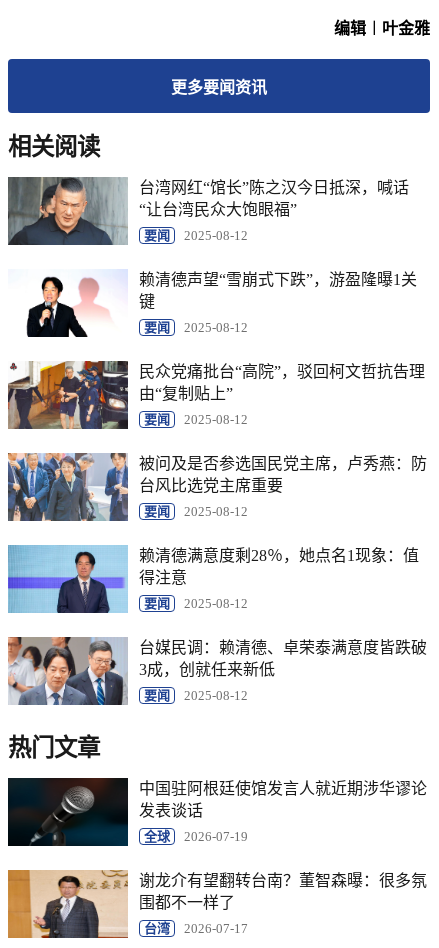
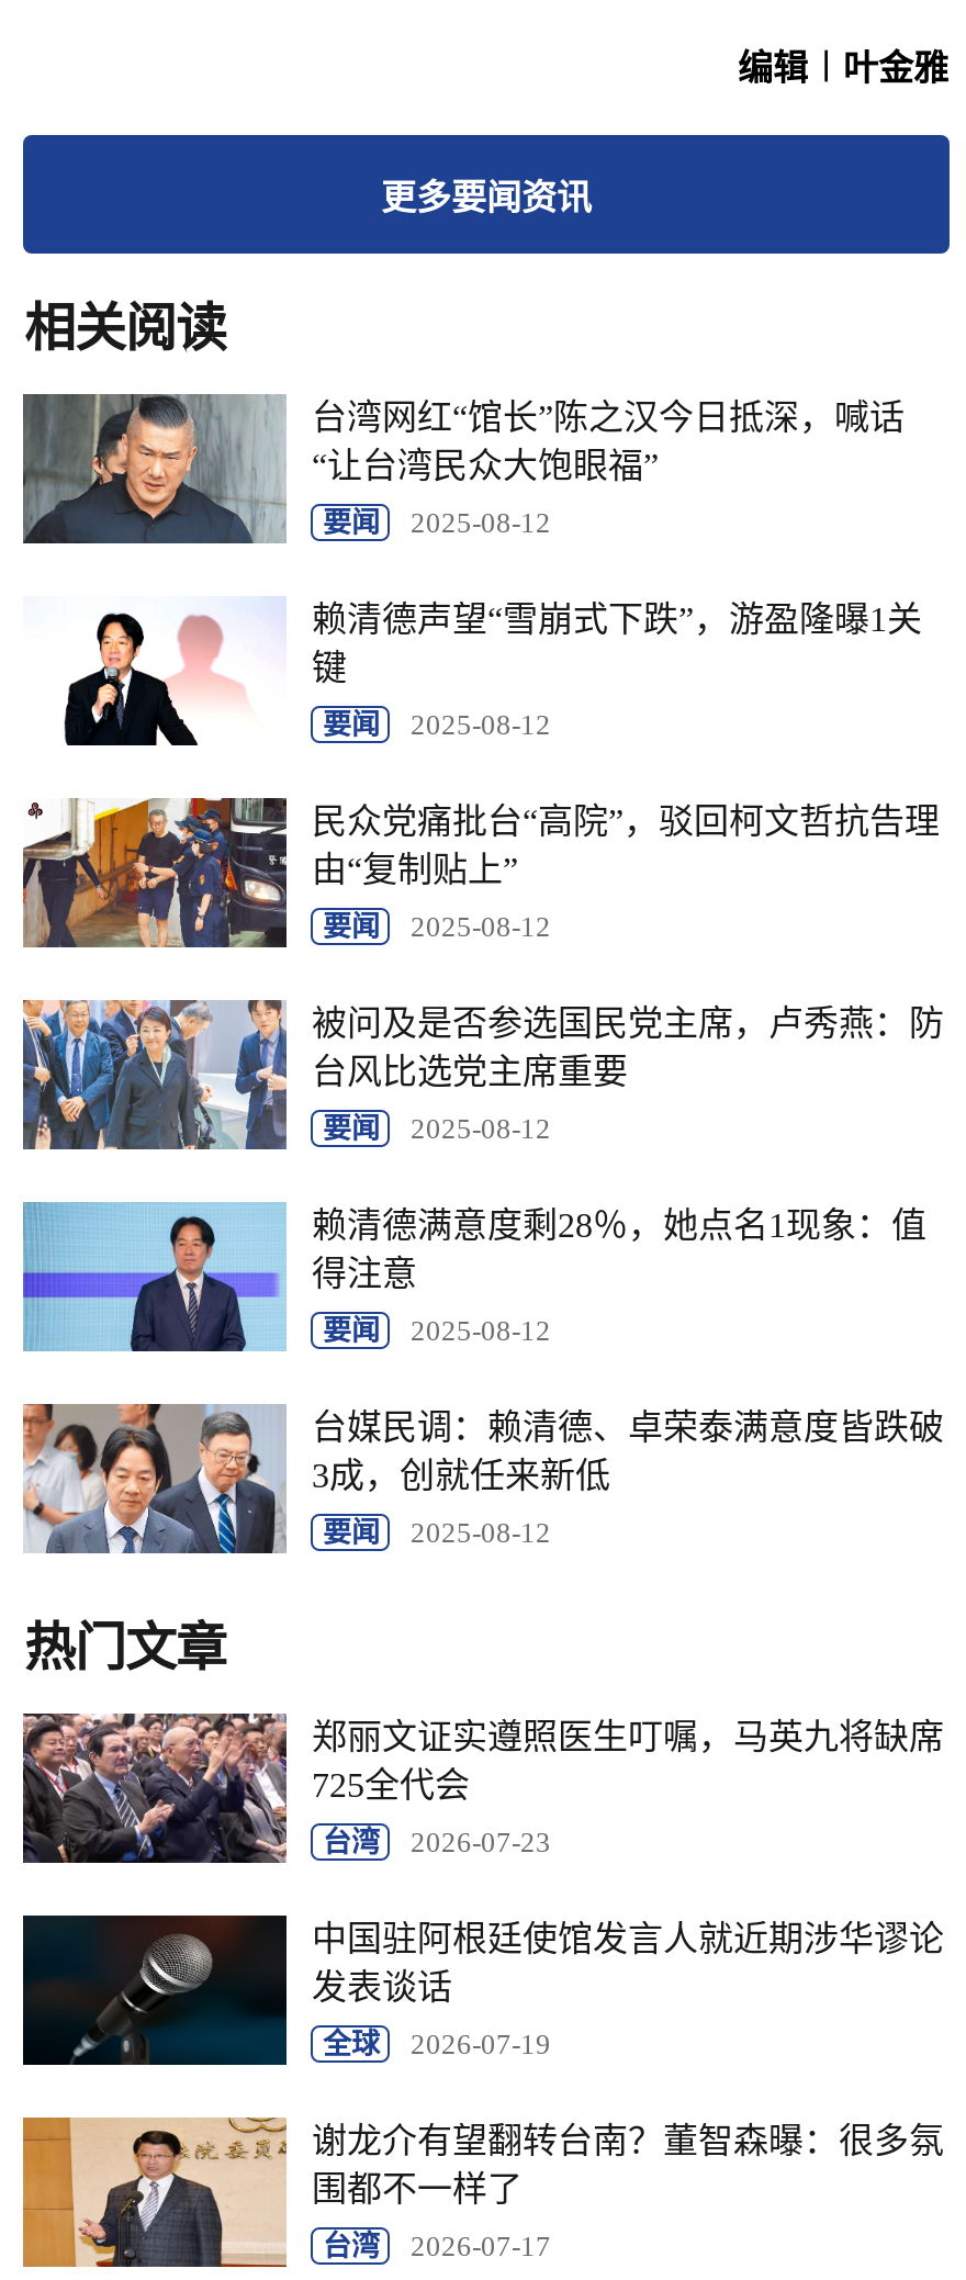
none -> [21,1711,944,1865] [image] | 郑丽文证实遵照医生叮嘱，马英九将缺席 | 725全代会 | 台湾 | 2026-07-23

